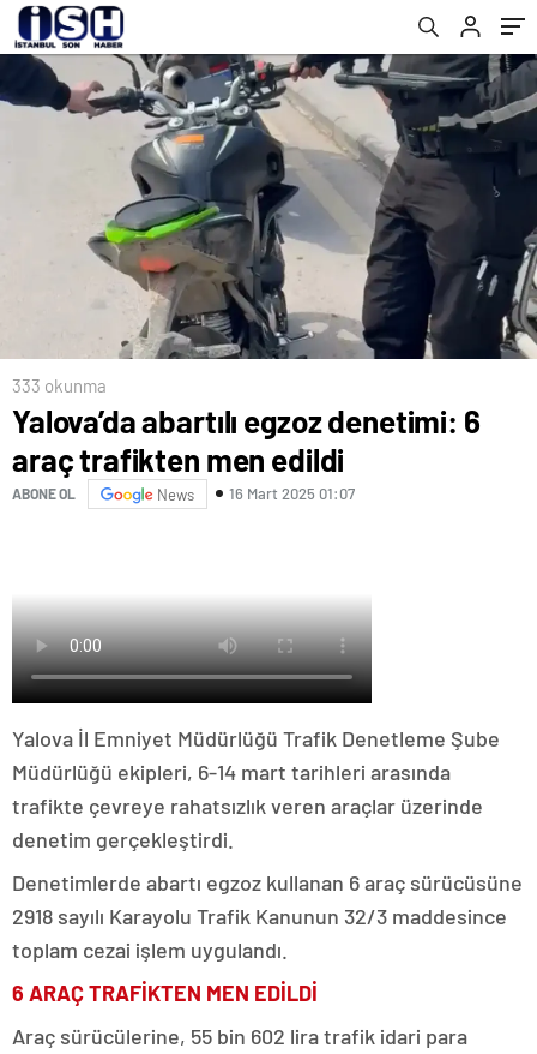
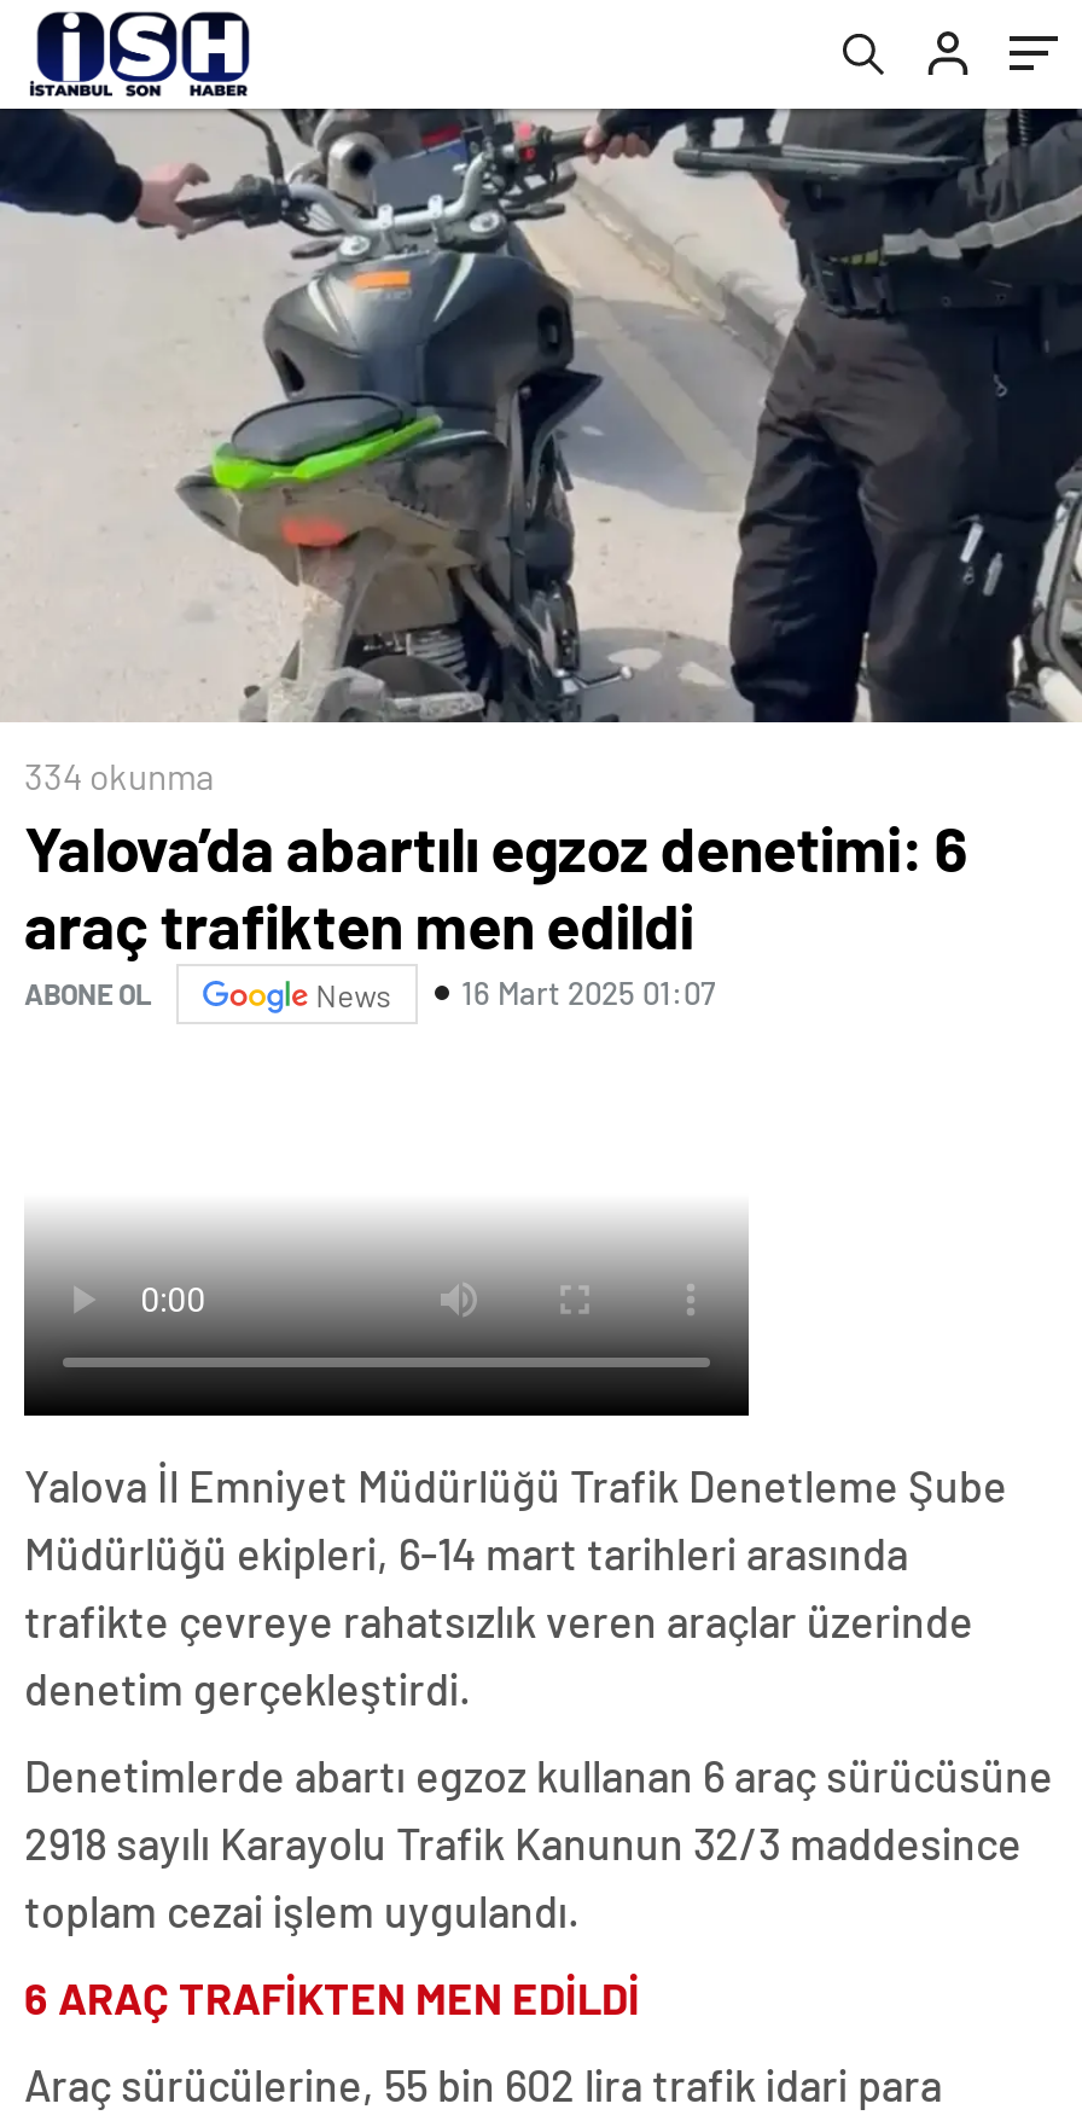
[12,374,107,396] 333 okunma -> [24,753,215,796] 334 okunma

